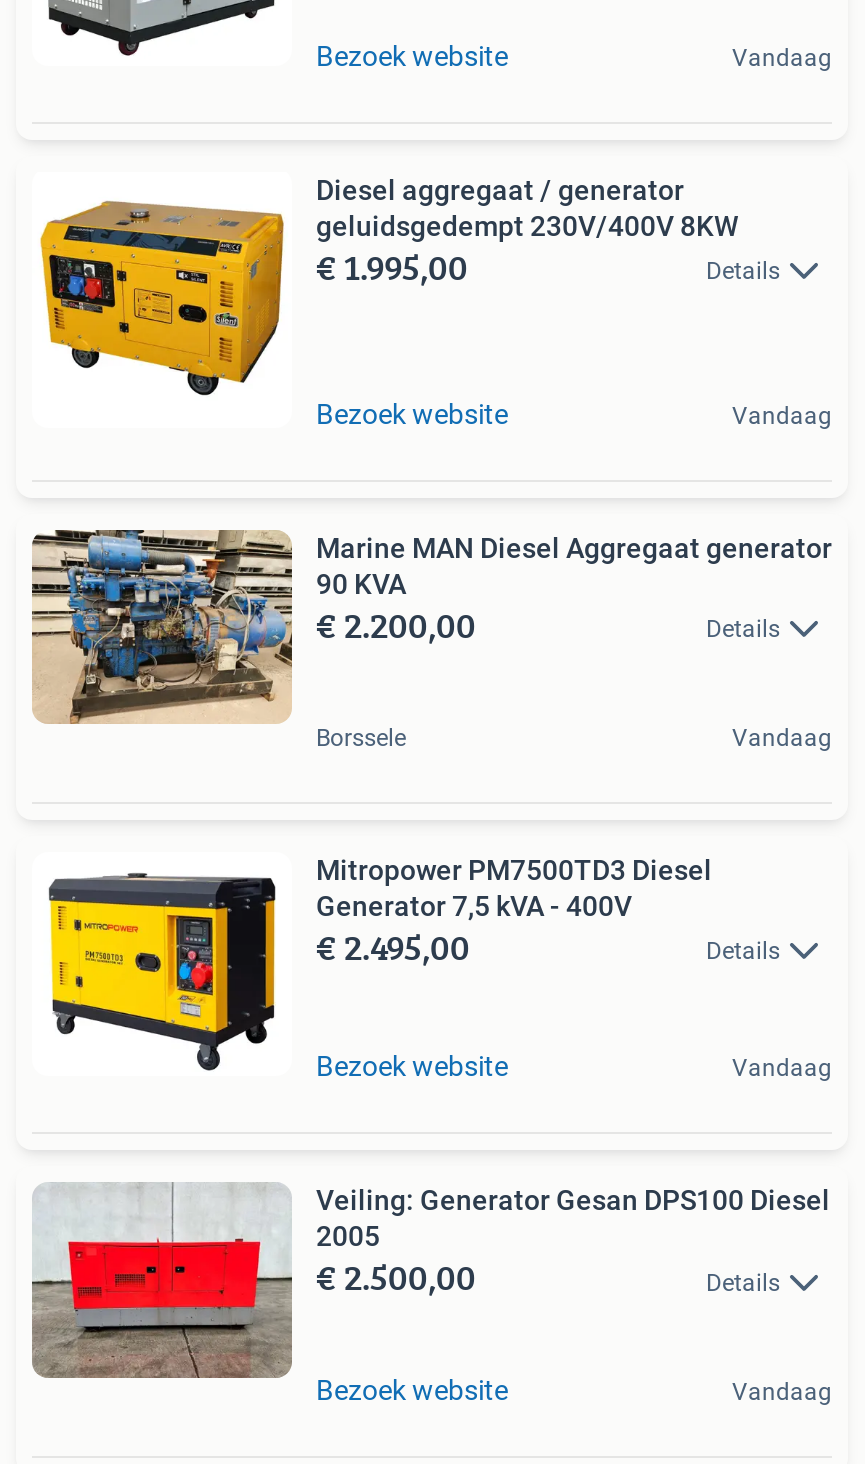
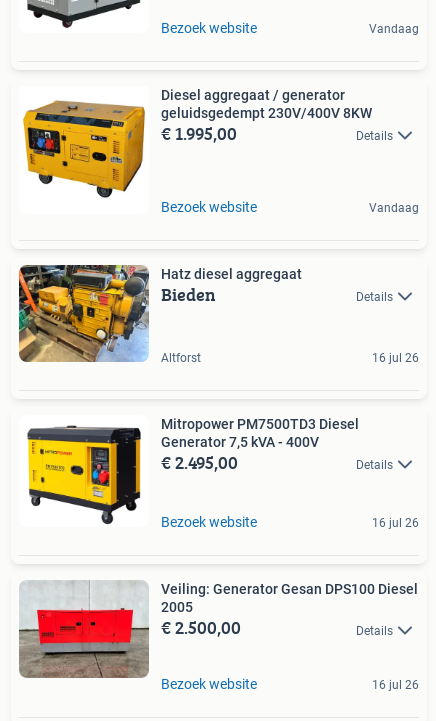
[32,530,832,746] [image] | Marine MAN Diesel Aggregaat generator | 90 KVA | € 2.200,00 -> [18,264,302,363] [image] | Hatz diesel aggregaat | Bieden
[316,724,832,752] Borssele | Vandaag -> [161,351,419,365] Altforst | 16 jul 26
[732,1055,832,1083] Vandaag -> [372,516,419,530] 16 jul 26
[732,1378,832,1406] Vandaag -> [372,678,419,692] 16 jul 26

